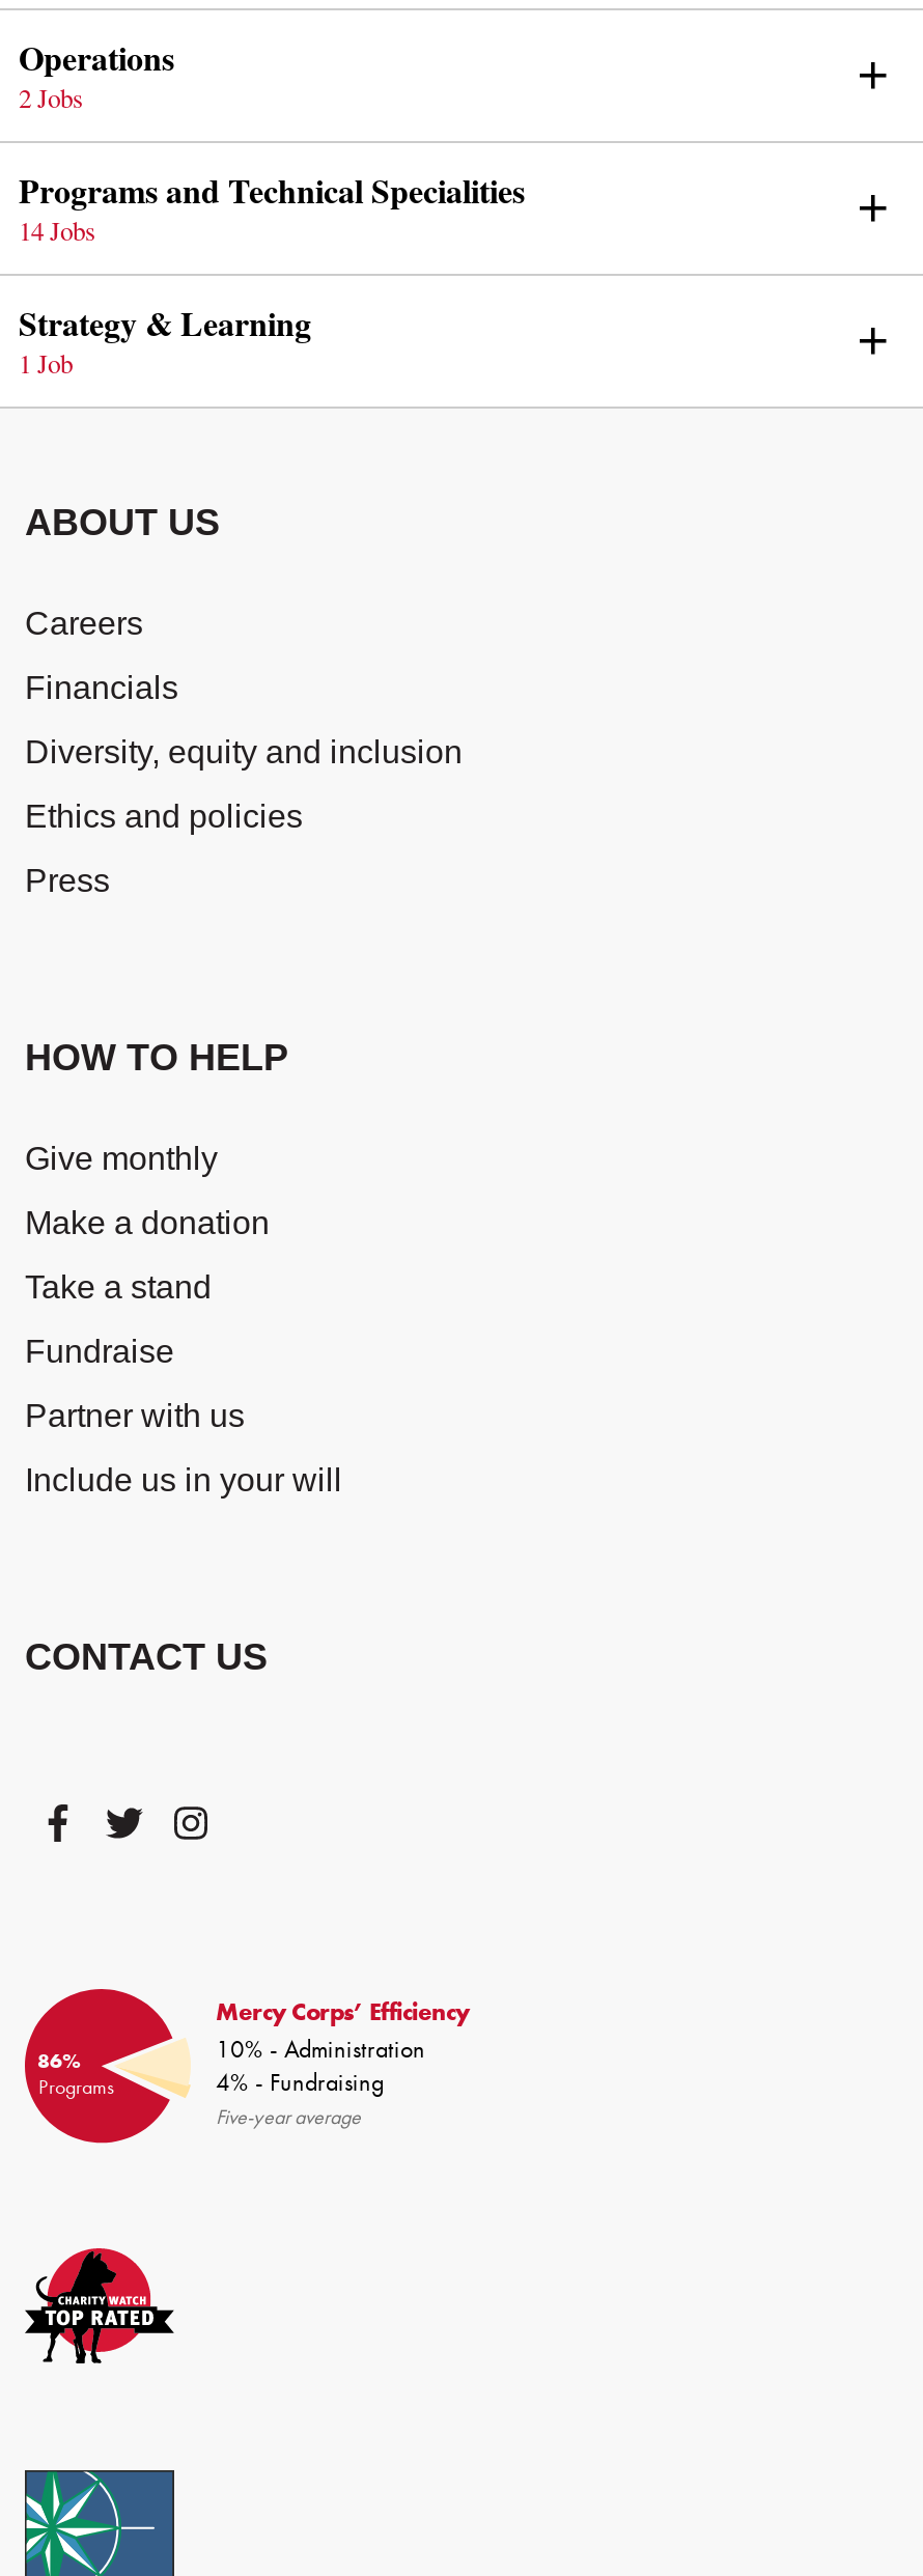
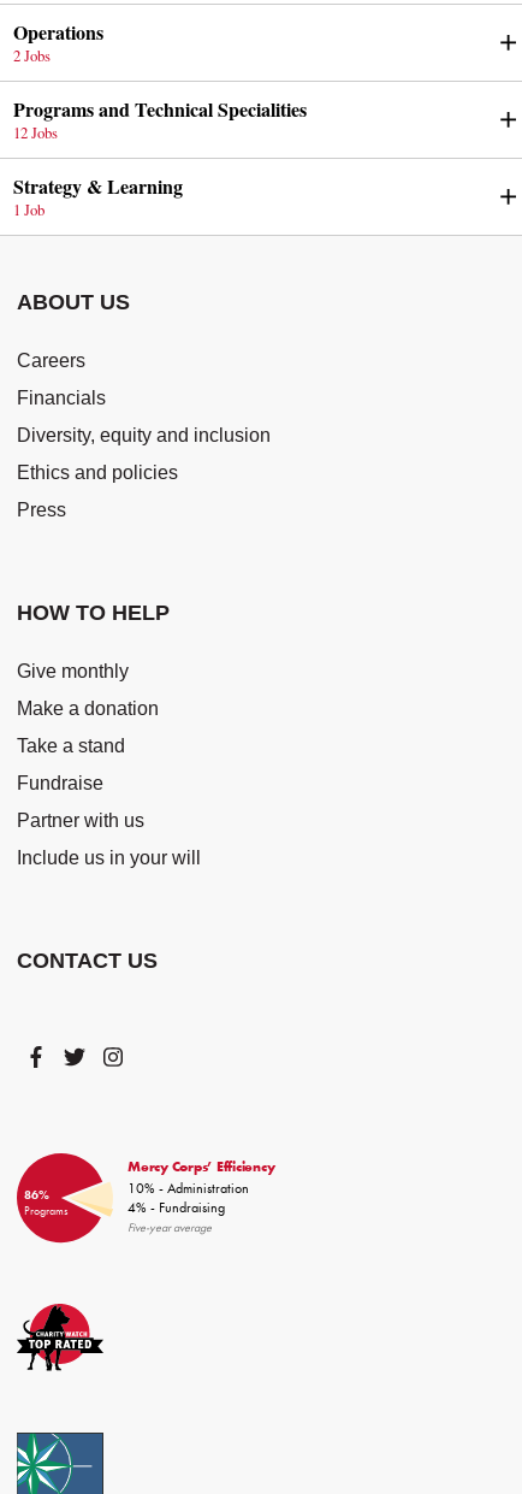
[19,212,95,249] 14 Jobs -> [13,122,58,143] 12 Jobs

